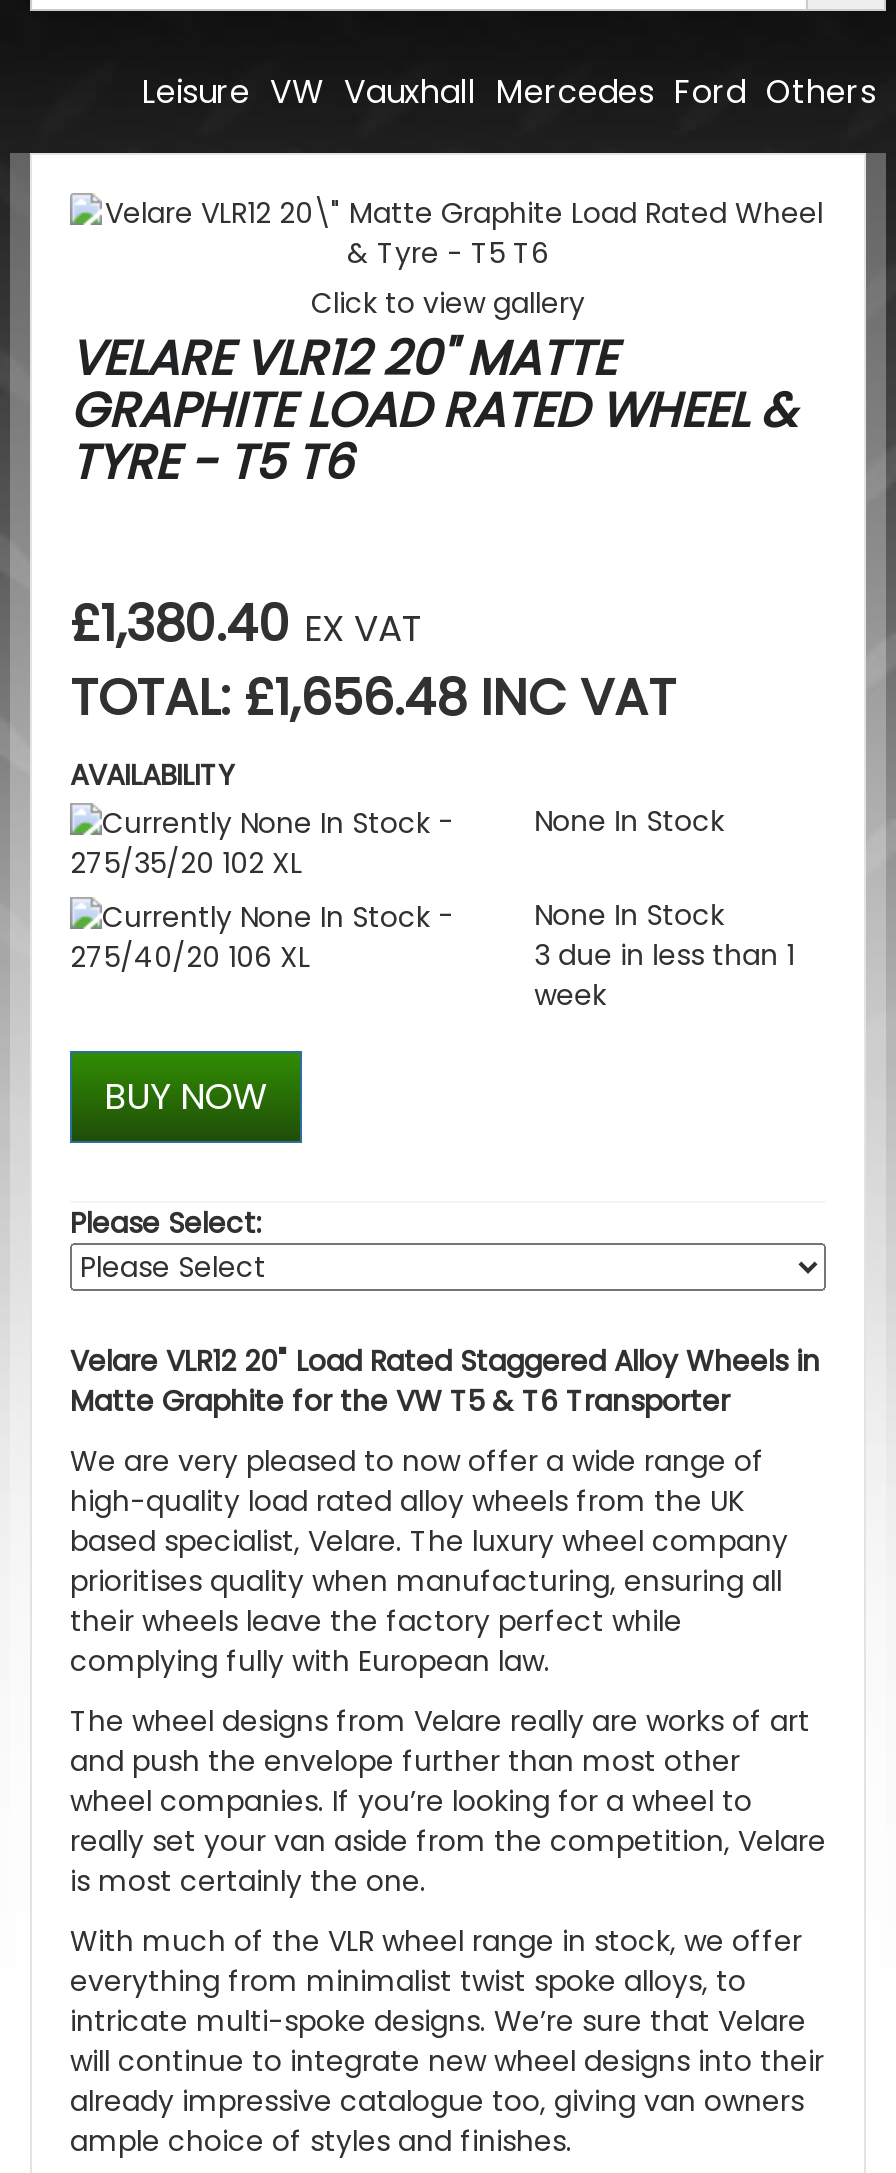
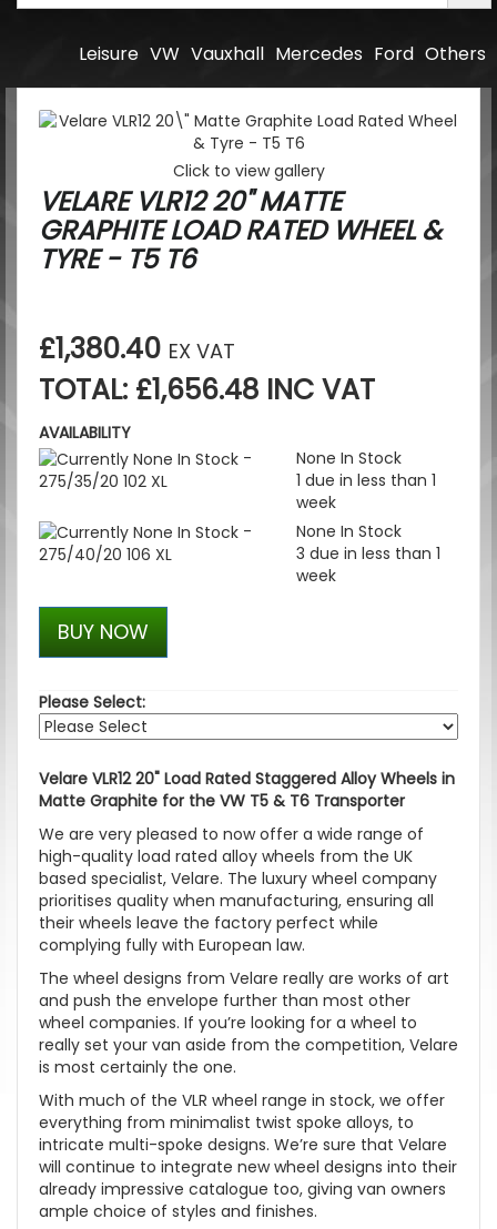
none -> [296,469,436,513] 1 due in less than 1 | week

